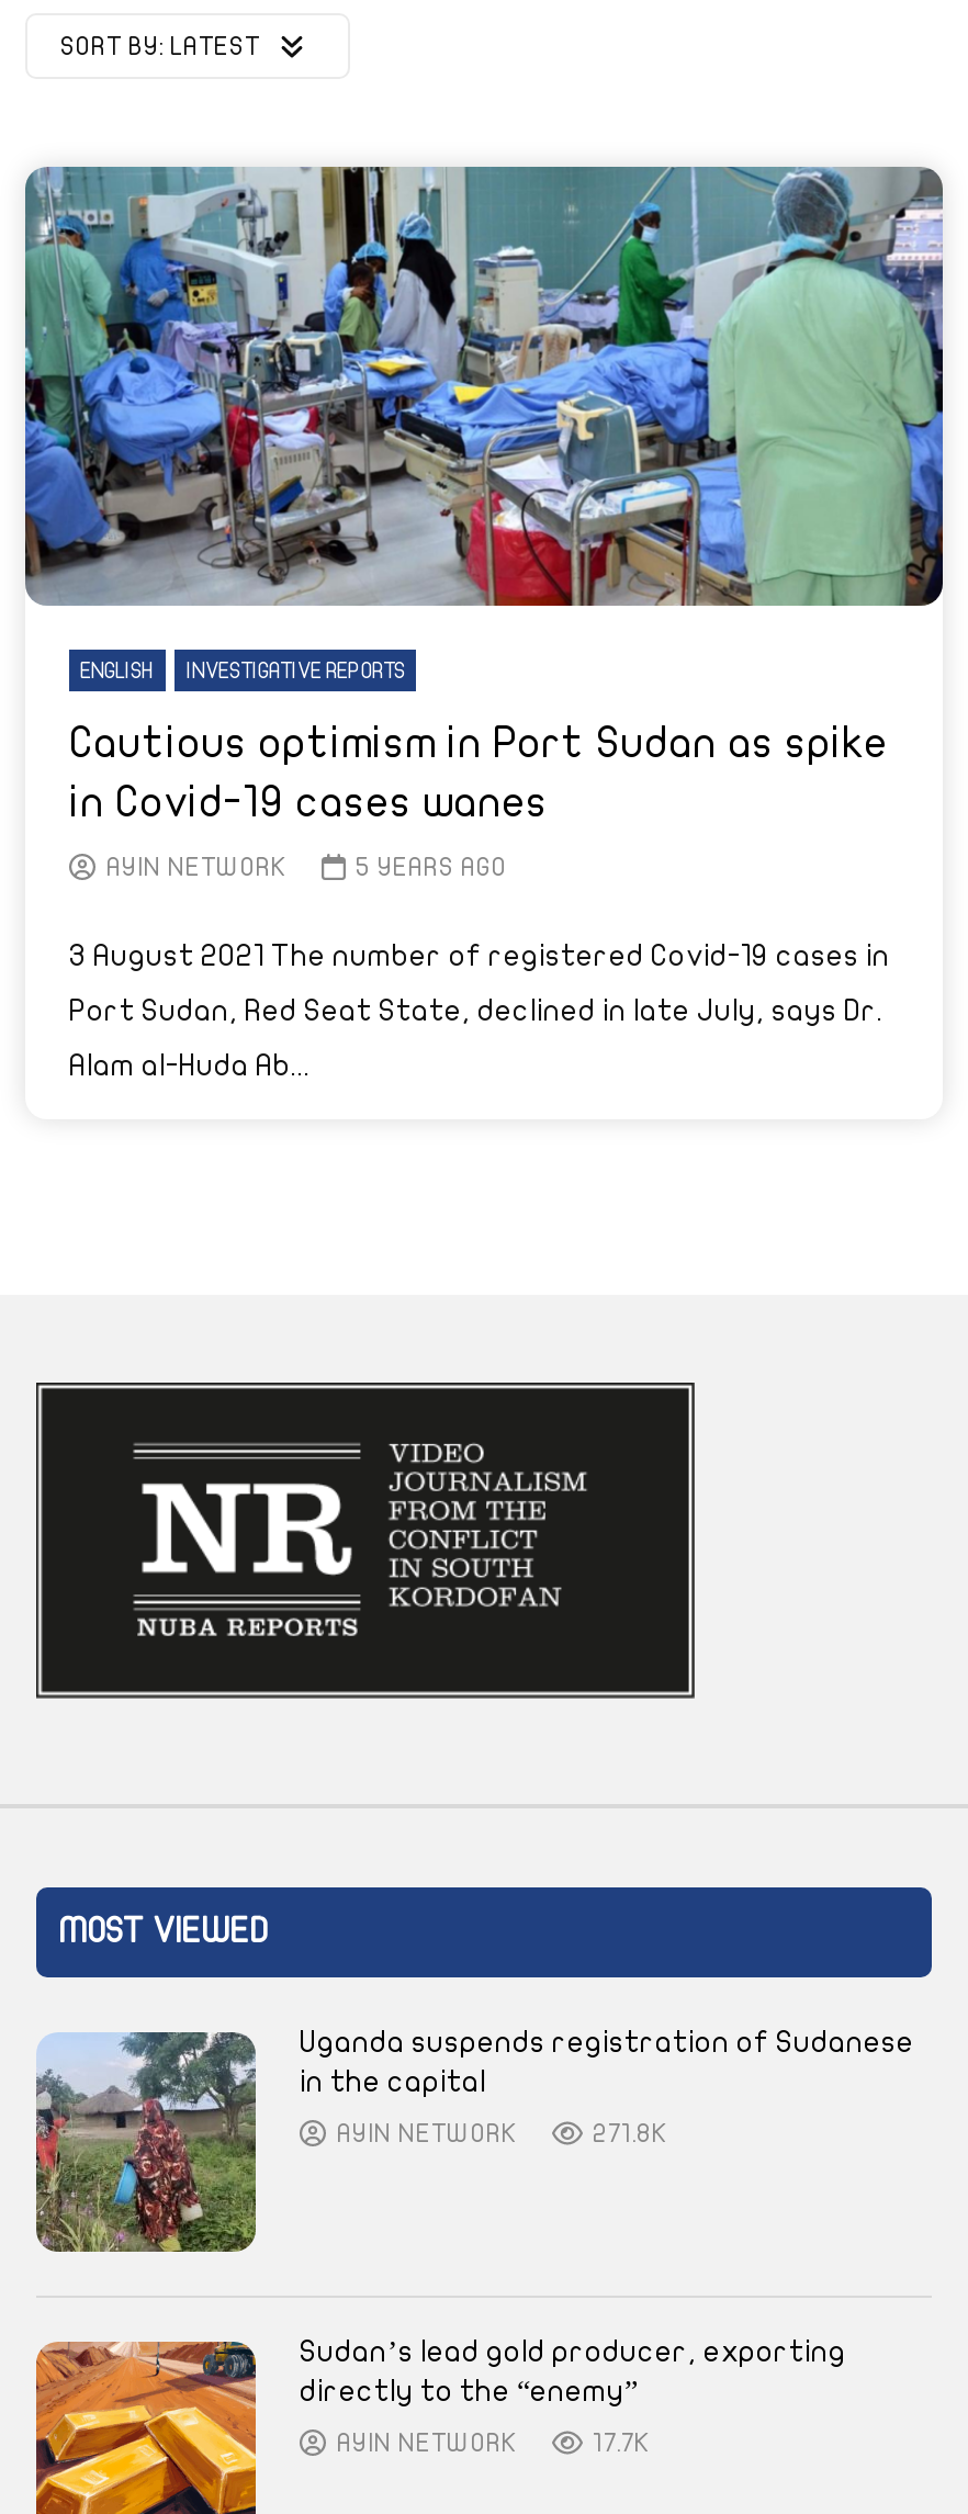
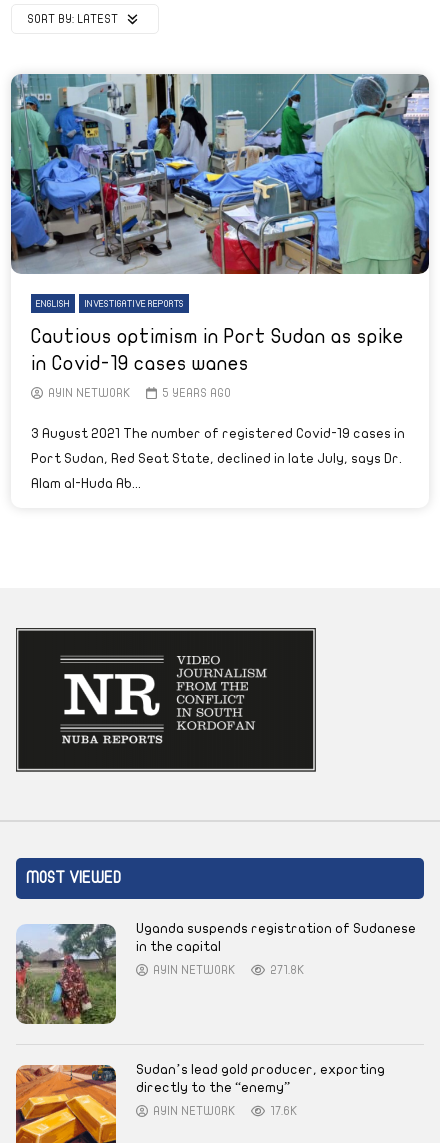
[593,2430,652,2456] 17.7K -> [269,1105,297,1117] 17.6K

